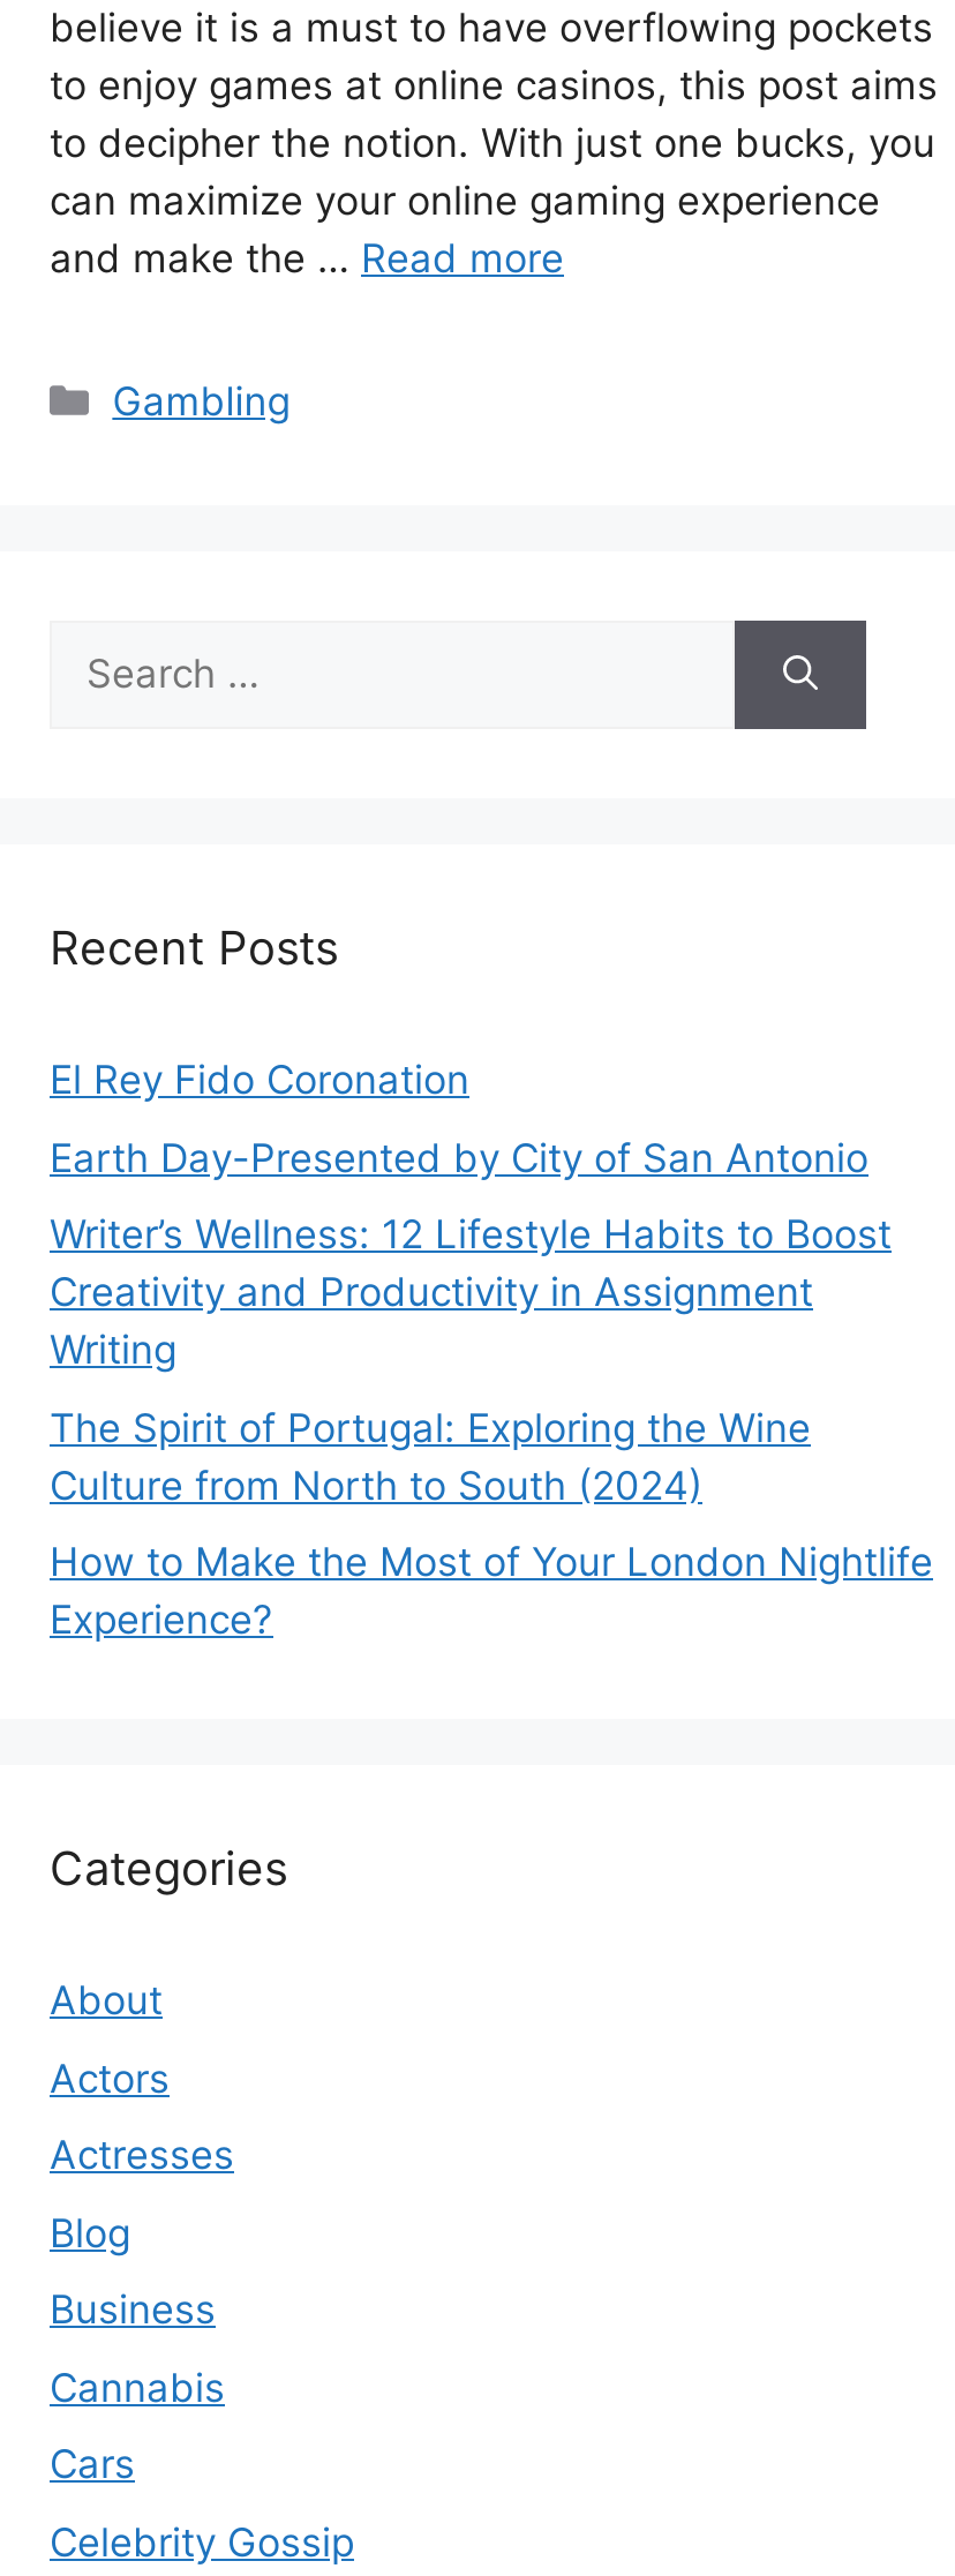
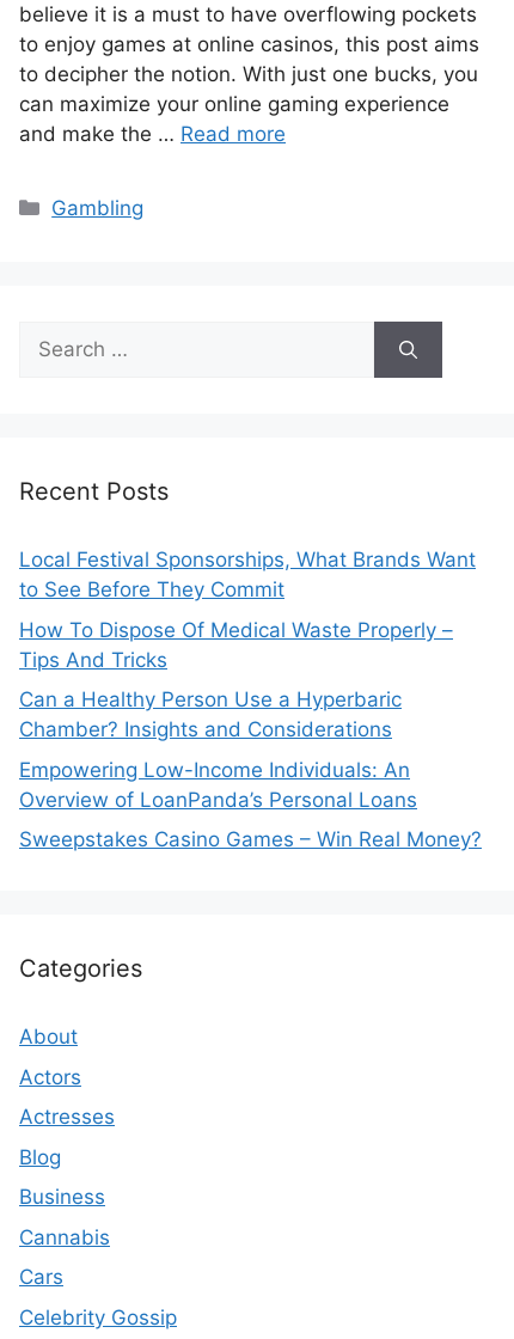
[50,1057,469,1104] El Rey Fido Coronation -> [19,548,476,602] Local Festival Sponsorships, What Brands Want | to See Before They Commit
[50,1135,868,1181] Earth Day-Presented by City of San Antonio -> [19,618,453,672] How To Dispose Of Medical Waste Properly – | Tips And Tricks
[50,1212,892,1373] Writer’s Wellness: 12 Lifestyle Habits to Boost | Creativity and Productivity in Assignment | Writing -> [19,688,402,742] Can a Healthy Person Use a Hyperbaric | Chamber? Insights and Considerations
[50,1405,811,1508] The Spirit of Portugal: Exploring the Wine | Culture from North to South (2024) -> [19,758,417,812] Empowering Low-Income Individuals: An | Overview of LoanPanda’s Personal Loans
[50,1540,933,1643] How to Make the Most of Your London Nightlife | Experience? -> [19,828,482,852] Sweepstakes Casino Games – Win Real Money?

